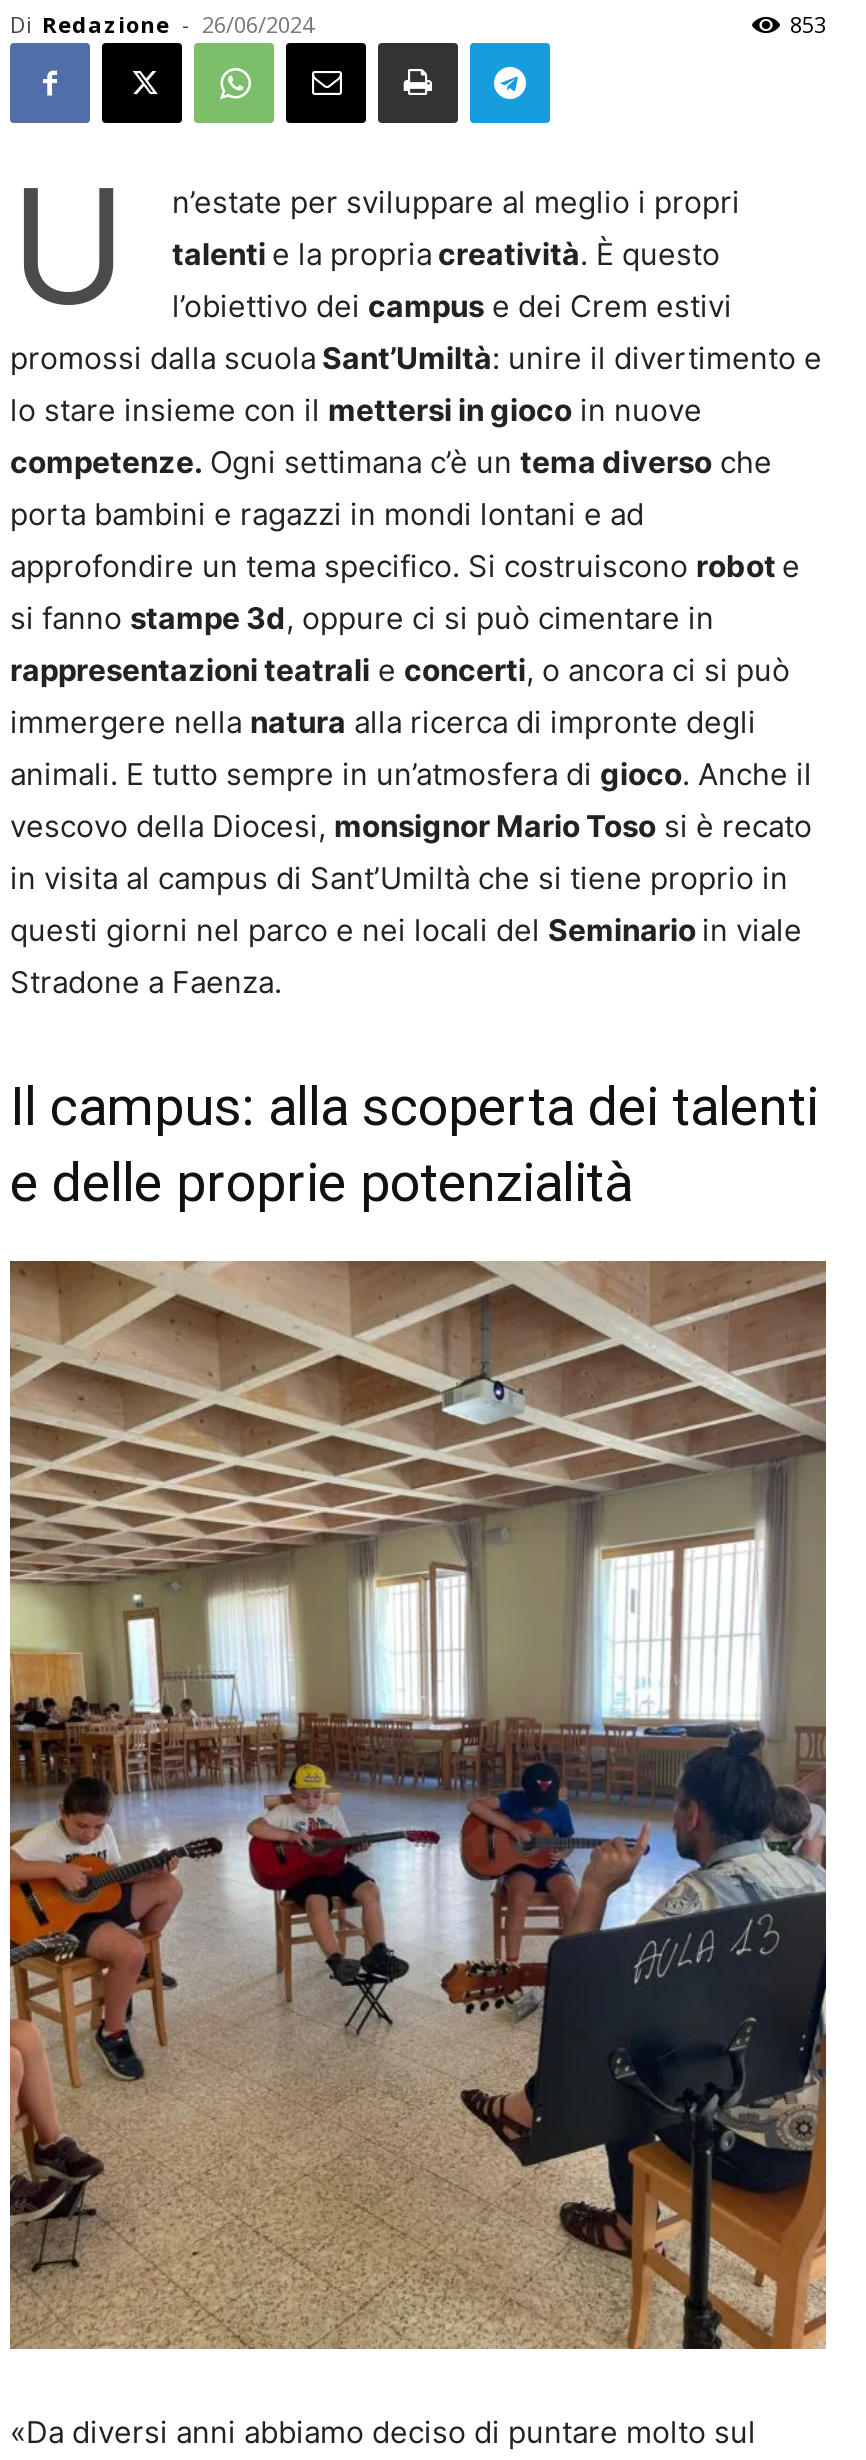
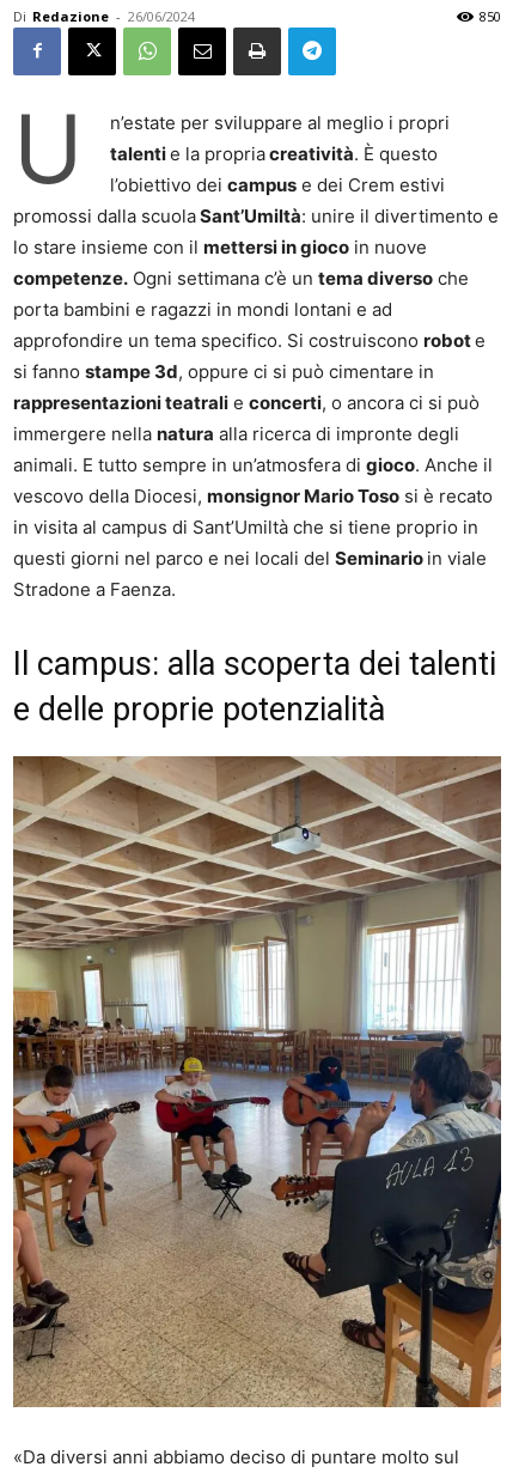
[790,9,826,39] 853 -> [480,7,501,25] 850

